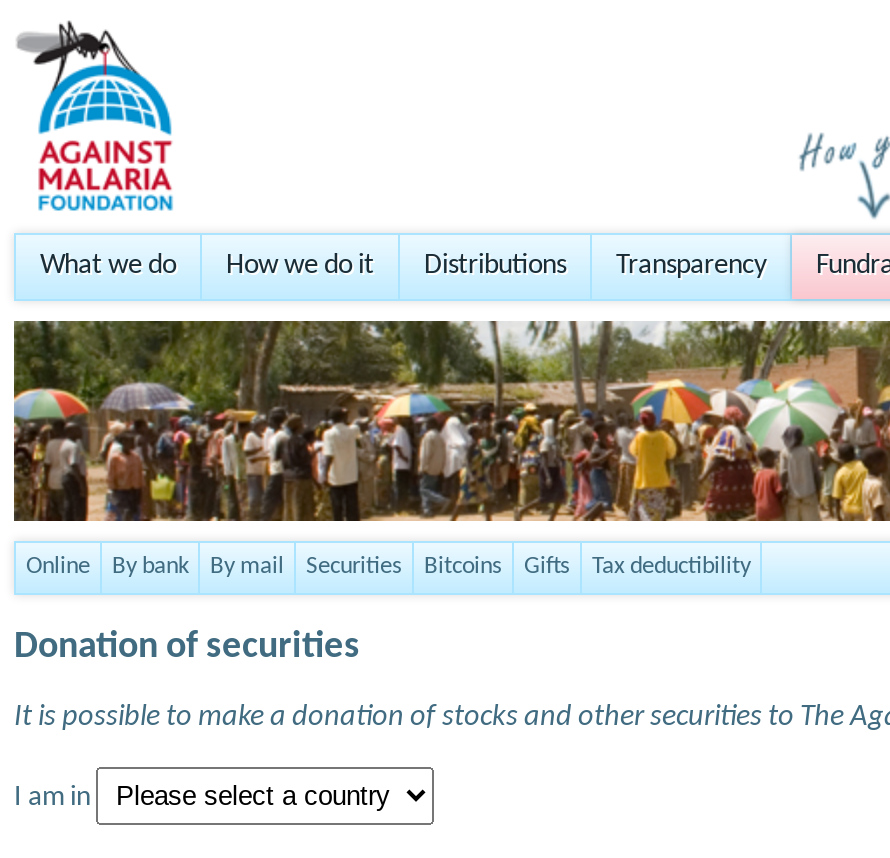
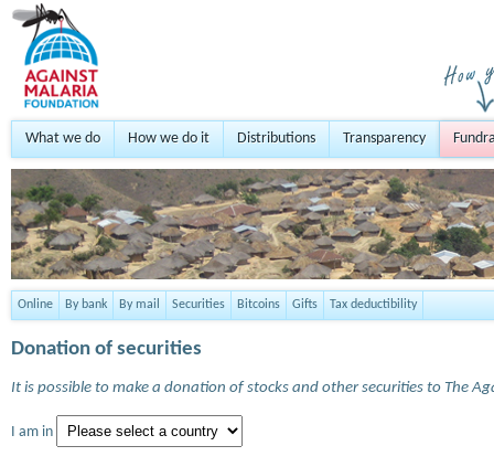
[12,321,884,523] [image] -> [10,168,491,280] [image]

